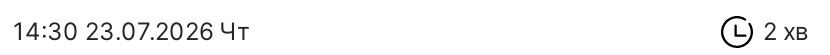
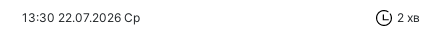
[13,16,249,46] 14:30 23.07.2026 Чт -> [22,10,140,25] 13:30 22.07.2026 Ср

